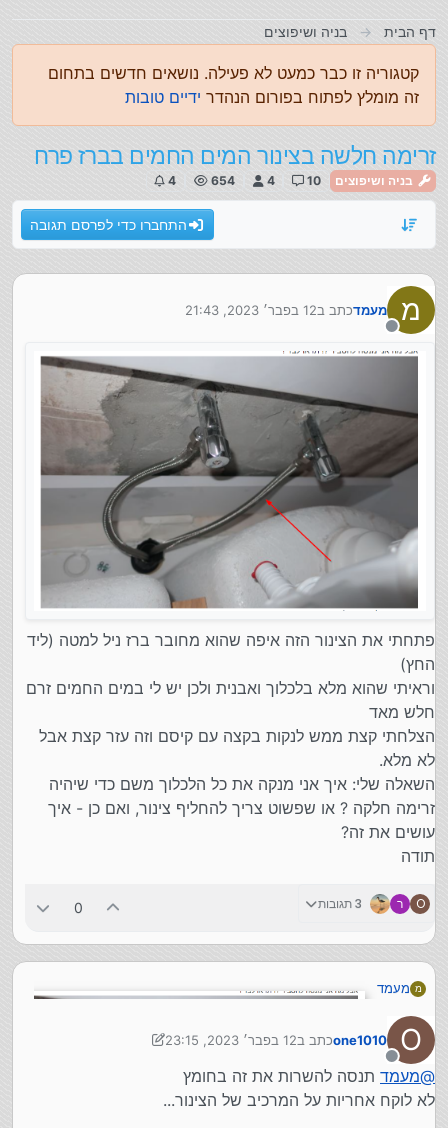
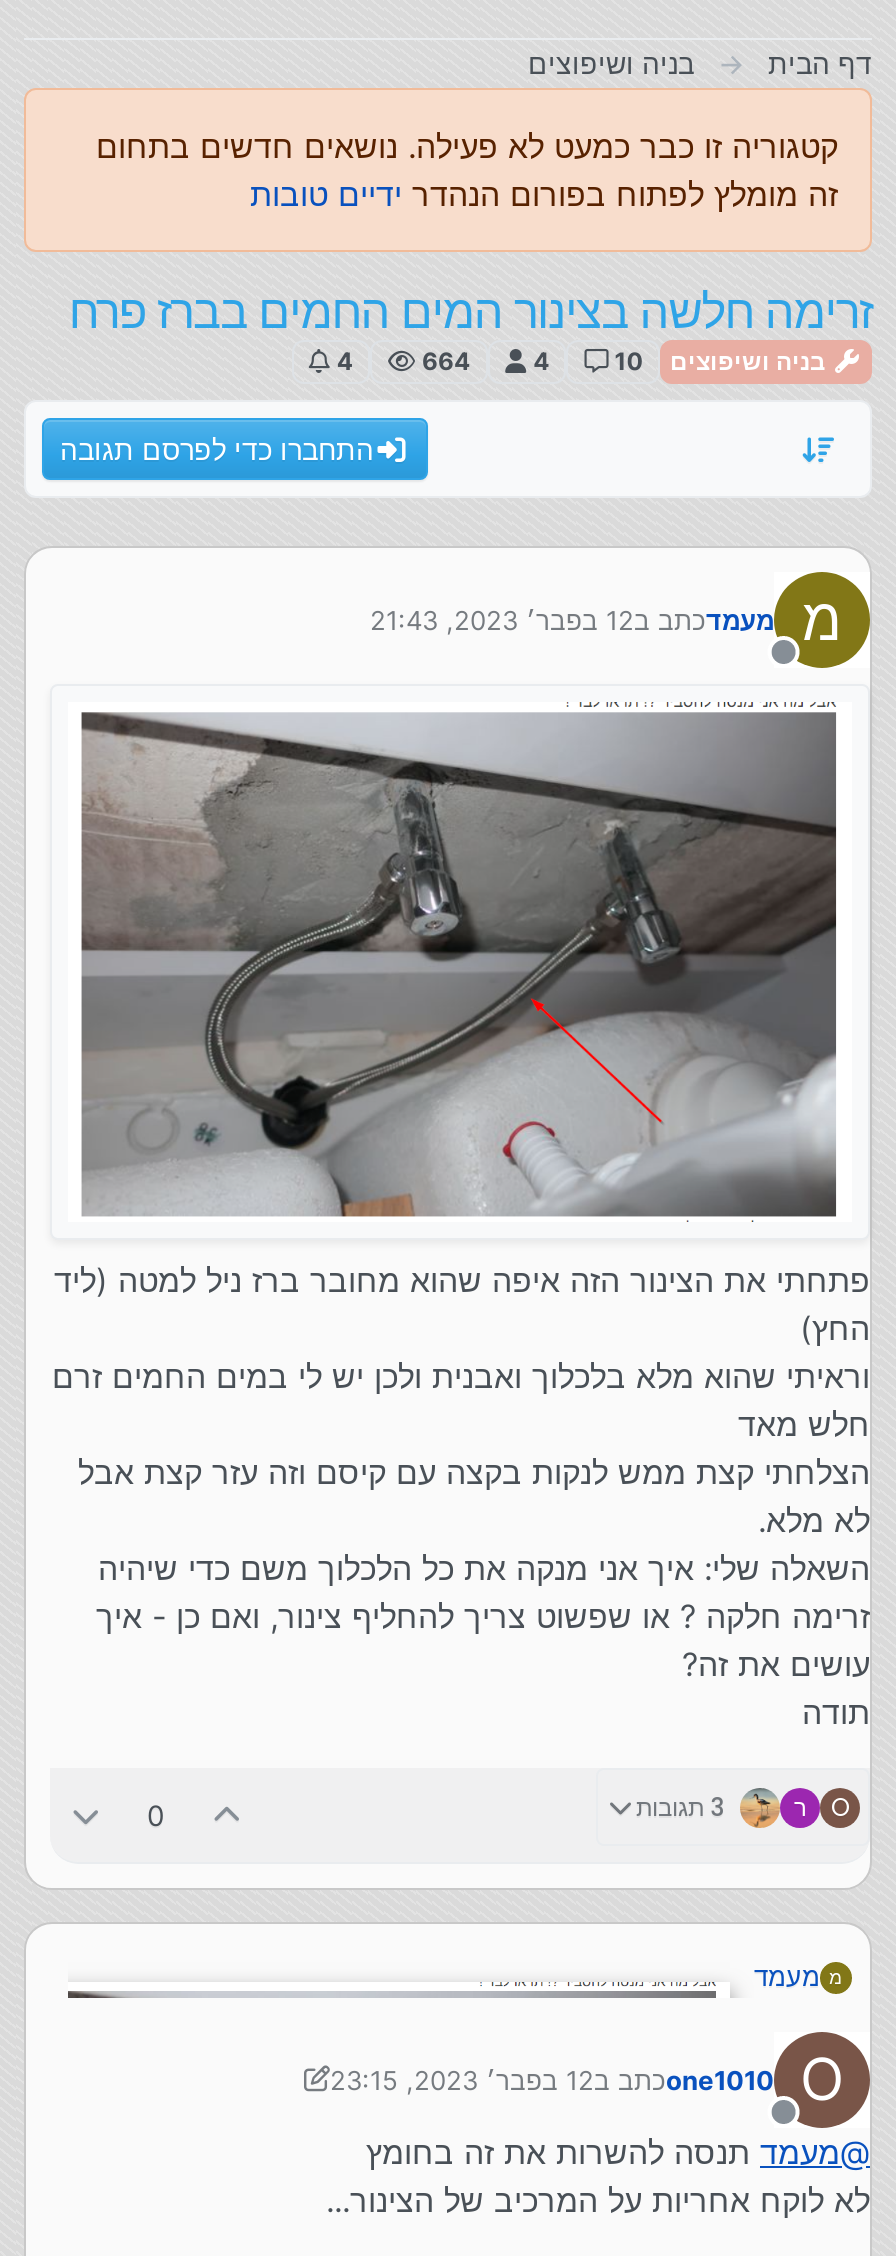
[211,173,235,188] 654 -> [422,346,470,376] 664

